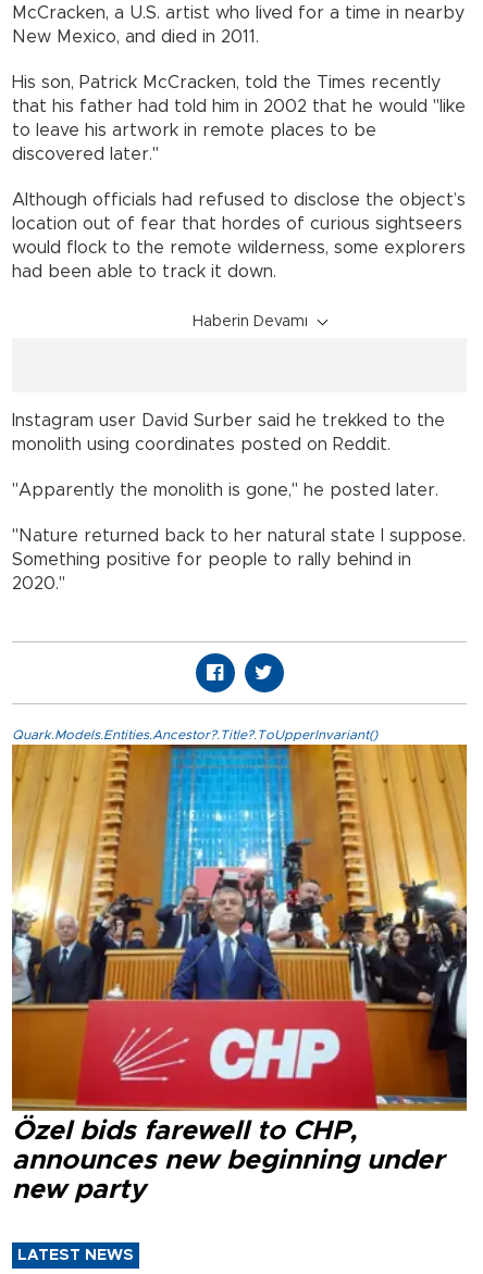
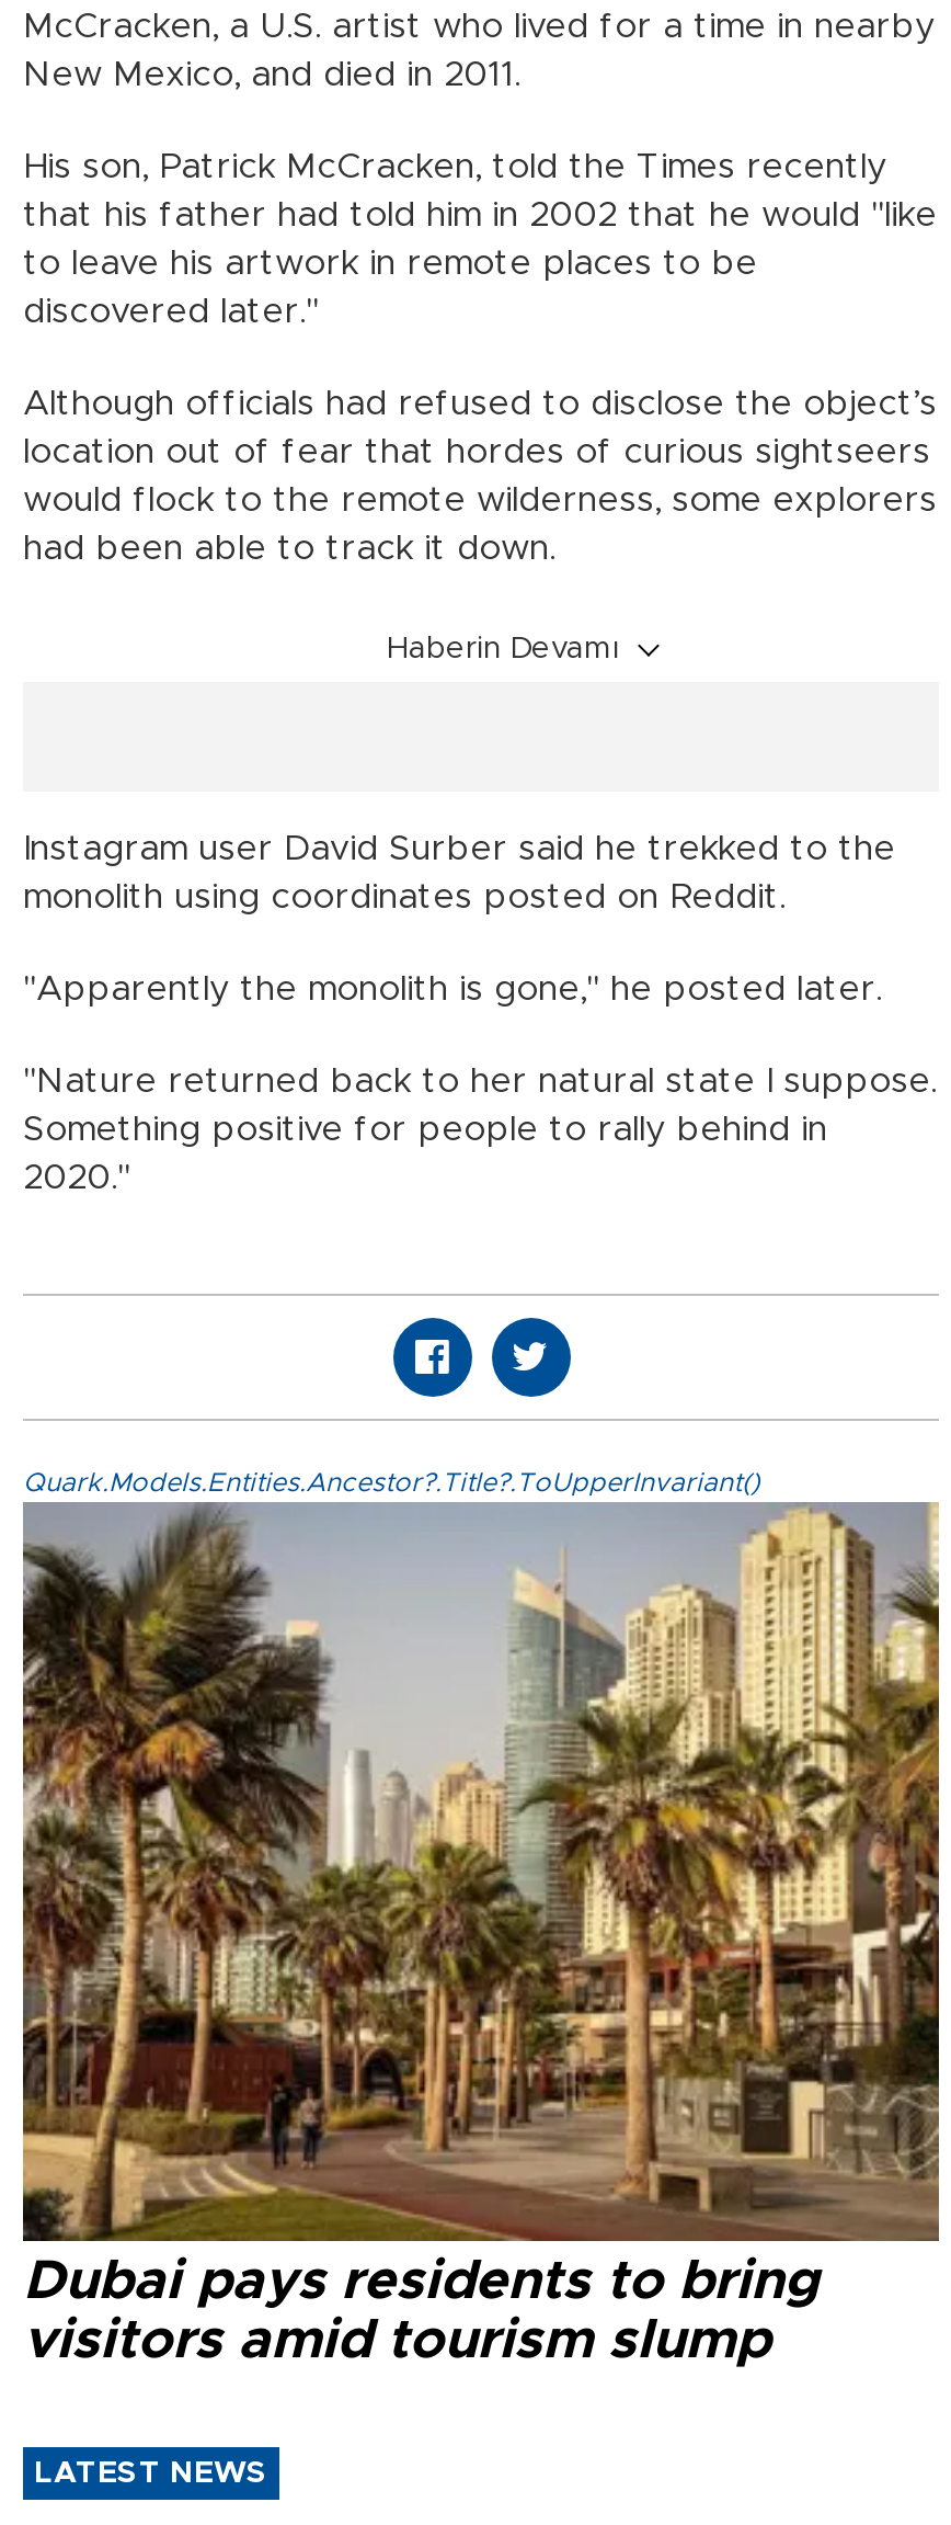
[11,744,468,1203] [image] | Özel bids farewell to CHP, | announces new beginning under | new party -> [21,1500,941,2368] [image] | Dubai pays residents to bring | visitors amid tourism slump

